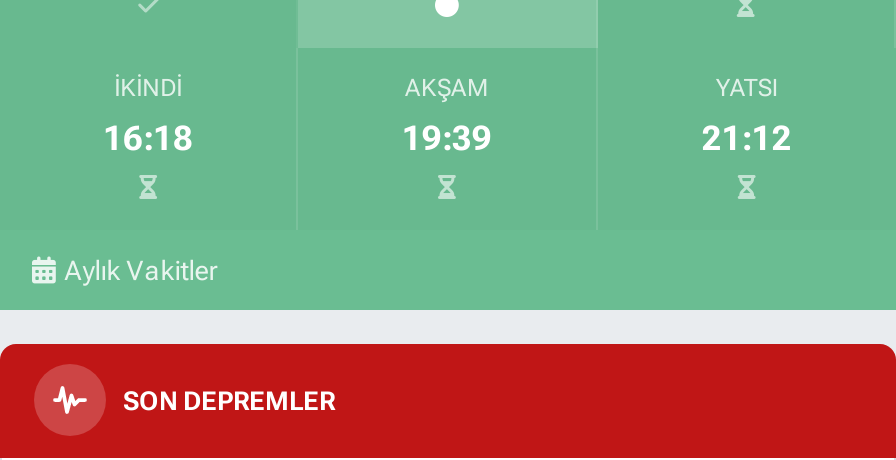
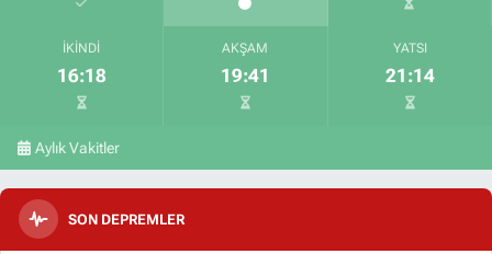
[402,118,492,158] 19:39 -> [221,65,270,87] 19:41
[702,118,792,158] 21:12 -> [385,65,435,87] 21:14

